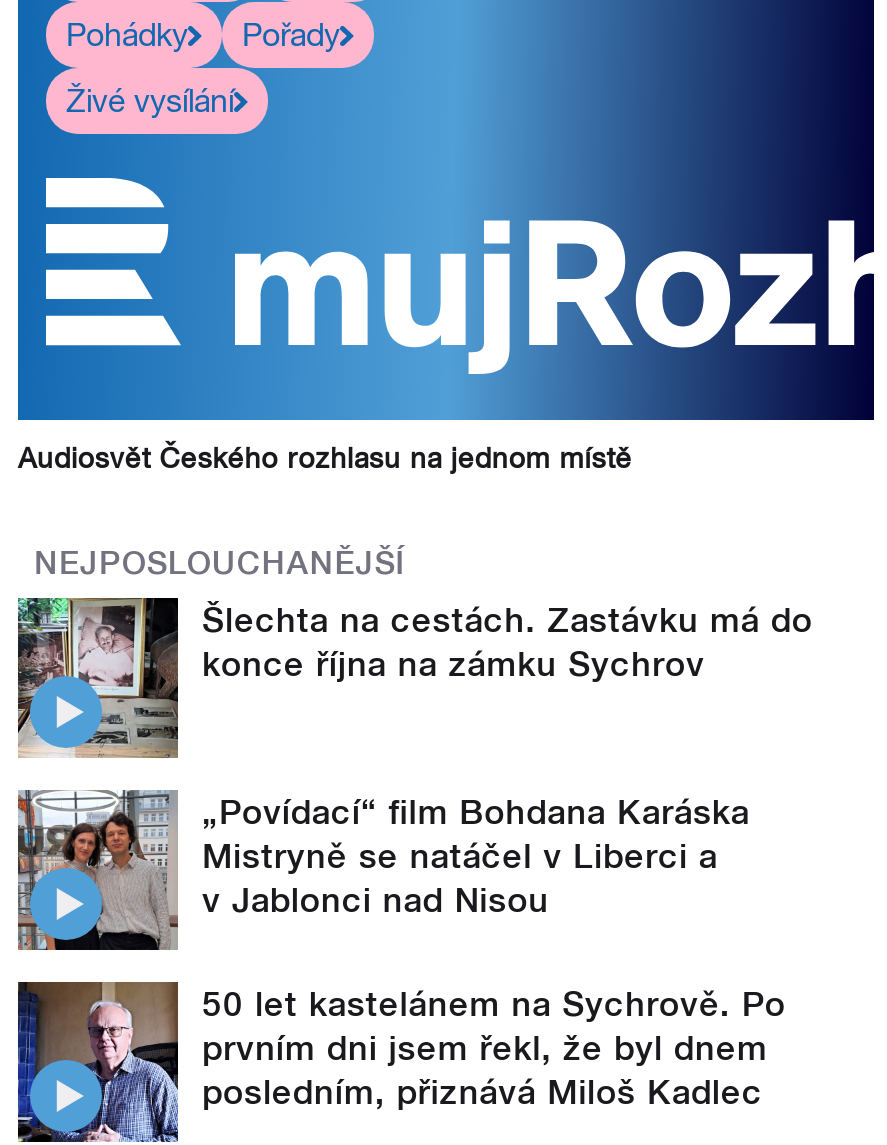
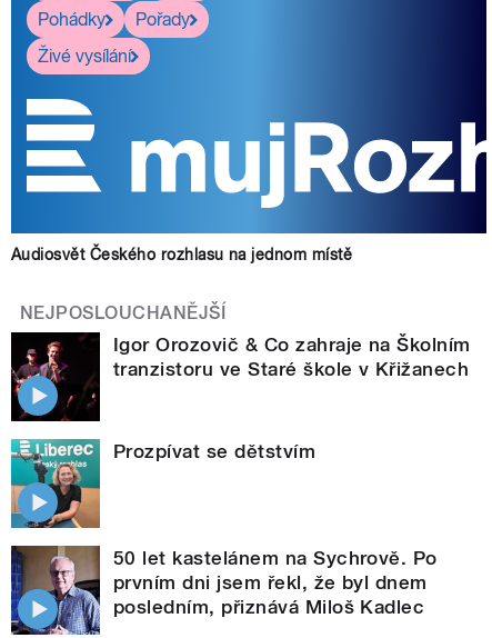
[16,596,813,760] [image] | Šlechta na cestách. Zastávku má do | konce října na zámku Sychrov -> [10,331,471,422] [image] | Igor Orozovič & Co zahraje na Školním | tranzistoru ve Staré škole v Křižanech
[16,790,750,952] [image] | „Povídací“ film Bohdana Karáska | Mistryně se natáčel v Liberci a | v Jablonci nad Nisou -> [10,438,316,529] [image] | Prozpívat se dětstvím

